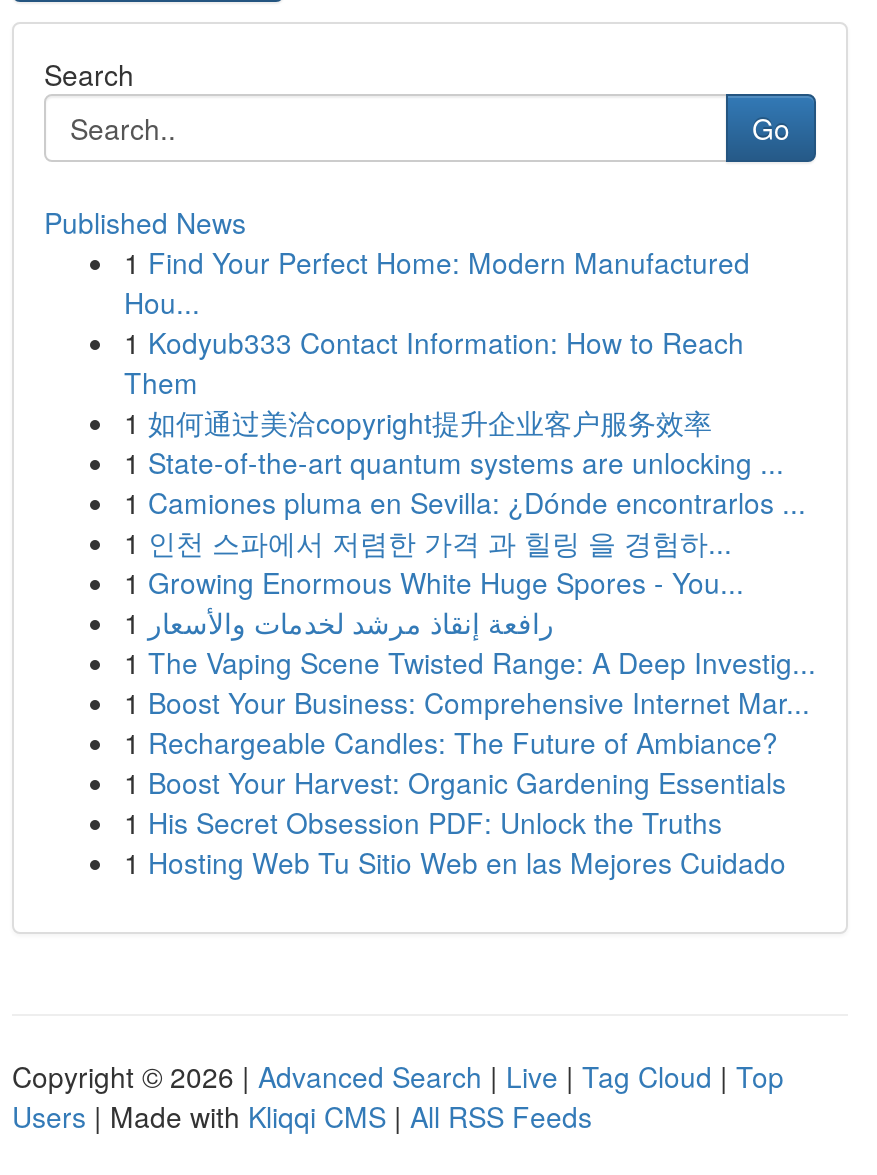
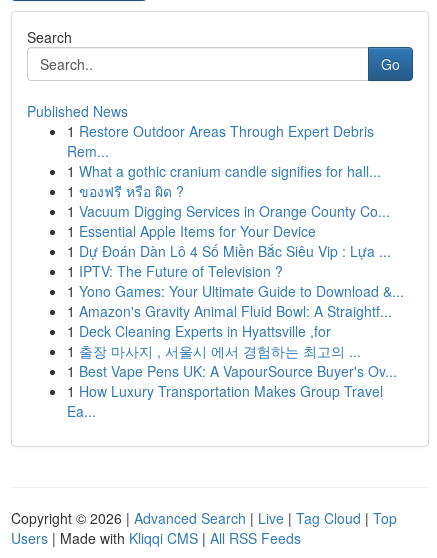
[124,242,816,882] 1 Find Your Perfect Home: Modern Manufactured | Hou... | 1 Kodyub333 Contact Information: How to Reach | Them | 1 如何通过美洽copyright提升企业客户服务效率 | 1 State-of-the-art quantum systems are unlocking ... | 1 Camiones pluma en Sevilla: ¿Dónde encontrarlos ... | 1 인천 스파에서 저렴한 가격 과 힐링 을 경험하... | 1 Growing Enormous White Huge Spores - You... | 1 رافعة إنقاذ مرشد لخدمات والأسعار | 1 The Vaping Scene Twisted Range: A Deep Investig... | 1 Boost Your Business: Comprehensive Internet Mar... | 1 Rechargeable Candles: The Future of Ambiance? | 1 Boost Your Harvest: Organic Gardening Essentials | 1 His Secret Obsession PDF: Unlock the Truths | 1 Hosting Web Tu Sitio Web en las Mejores Cuidado -> [67,121,404,421] 1 Restore Outdoor Areas Through Expert Debris | Rem... | 1 What a gothic cranium candle signifies for hall... | 1 ของฟรี หรือ ผิด ? | 1 Vacuum Digging Services in Orange County Co... | 1 Essential Apple Items for Your Device | 1 Dự Đoán Dàn Lô 4 Số Miền Bắc Siêu Vip : Lựa ... | 1 IPTV: The Future of Television ? | 1 Yono Games: Your Ultimate Guide to Download &... | 1 Amazon's Gravity Animal Fluid Bowl: A Straightf... | 1 Deck Cleaning Experts in Hyattsville ,for | 1 출장 마사지 , 서울시 에서 경험하는 최고의 ... | 1 Best Vape Pens UK: A VapourSource Buyer's Ov... | 1 How Luxury Transportation Makes Group Travel | Ea...

